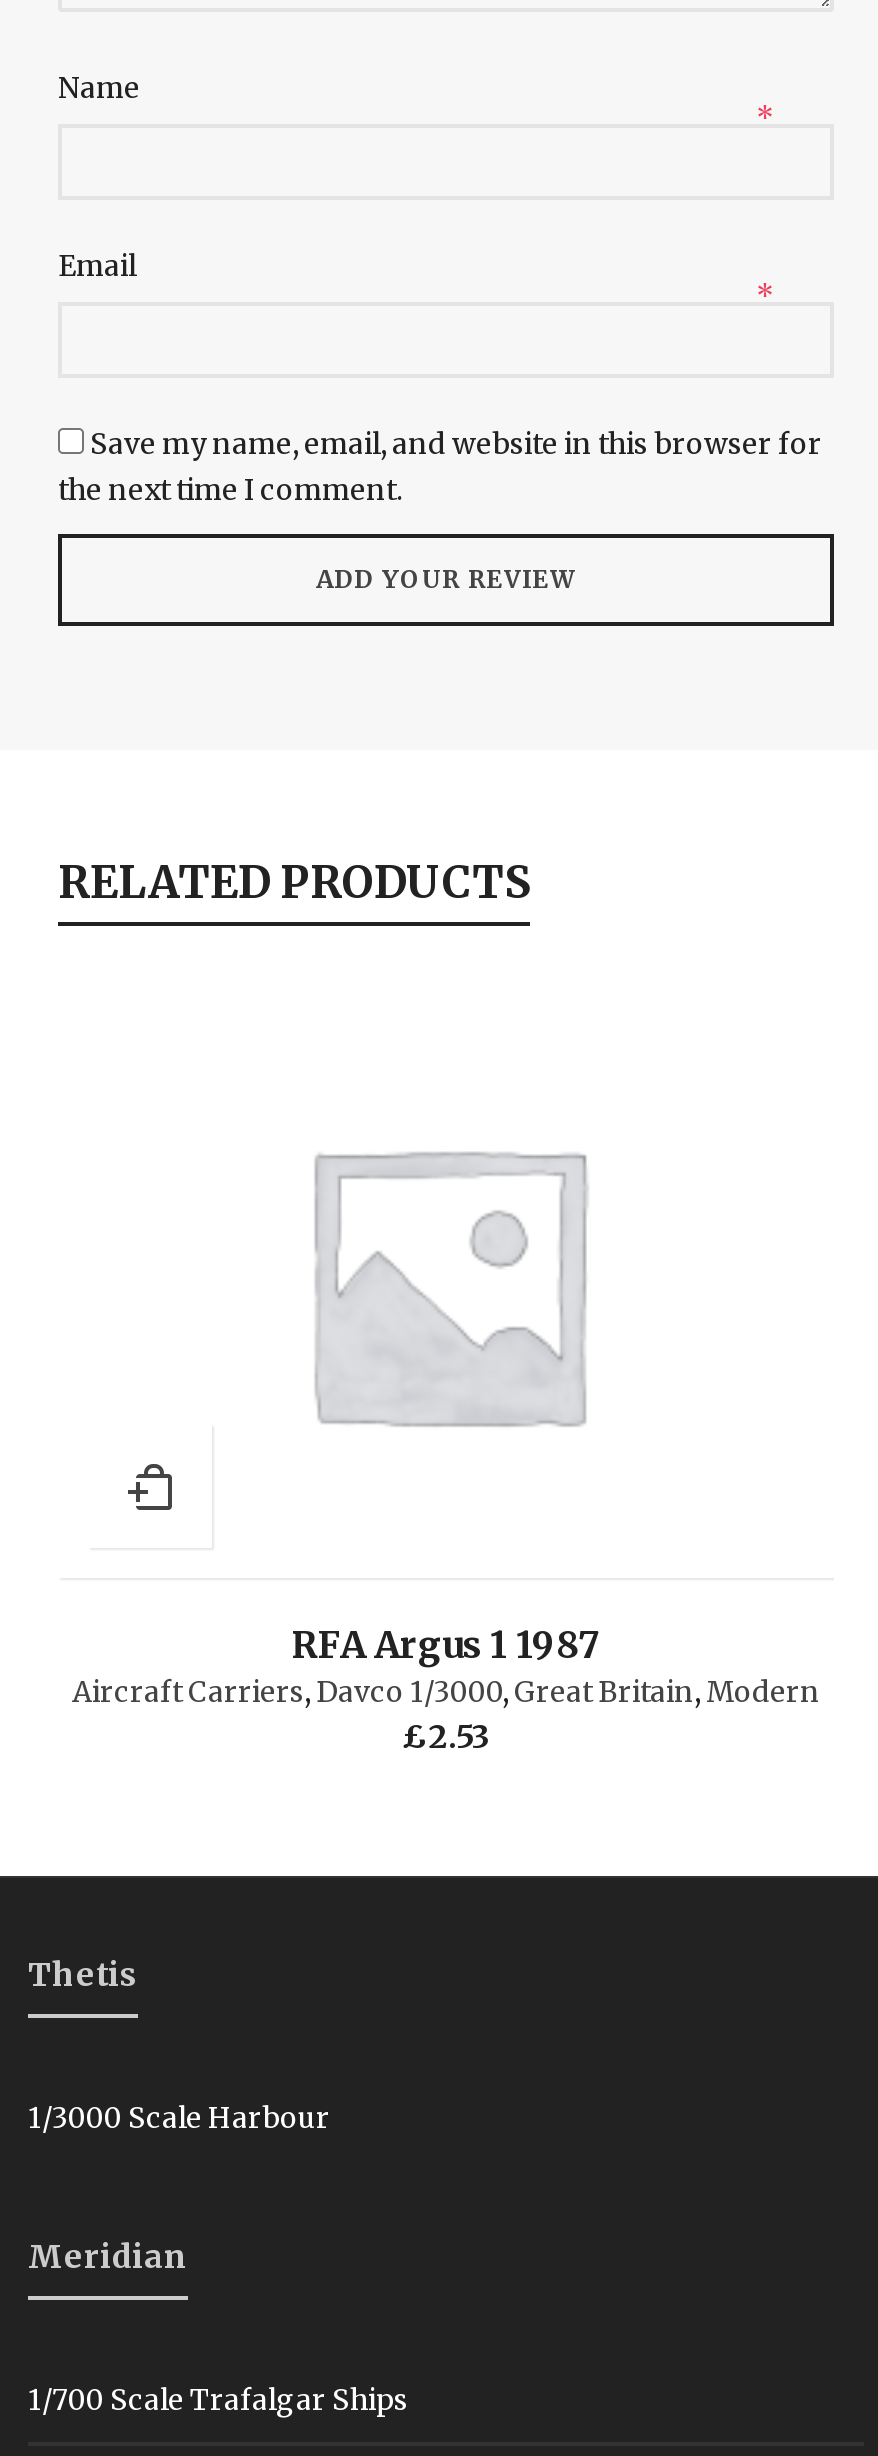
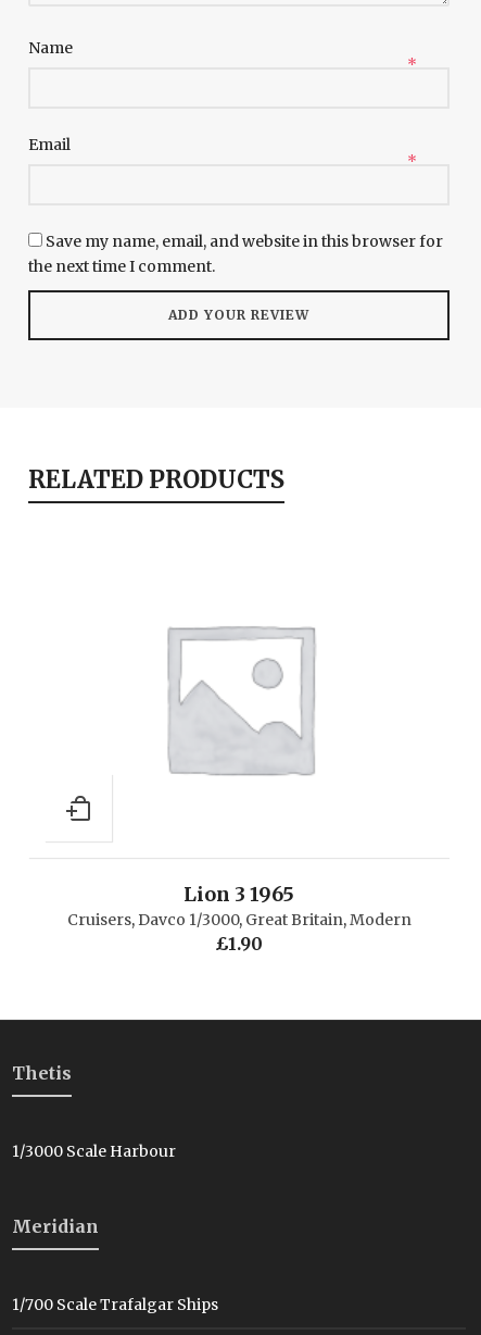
[72,1622,820,1756] RFA Argus 1 1987 | Aircraft Carriers, Davco 1/3000, Great Britain, Modern | £2.53 -> [67,882,411,954] Lion 3 1965 | Cruisers, Davco 1/3000, Great Britain, Modern | £1.90

